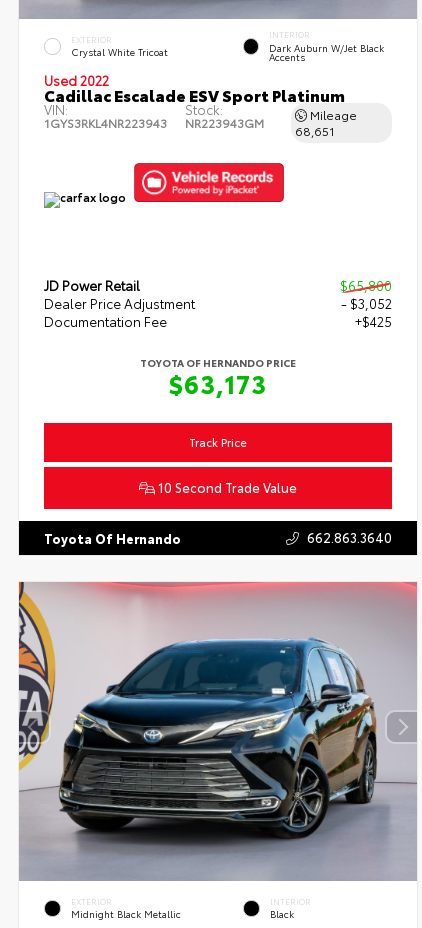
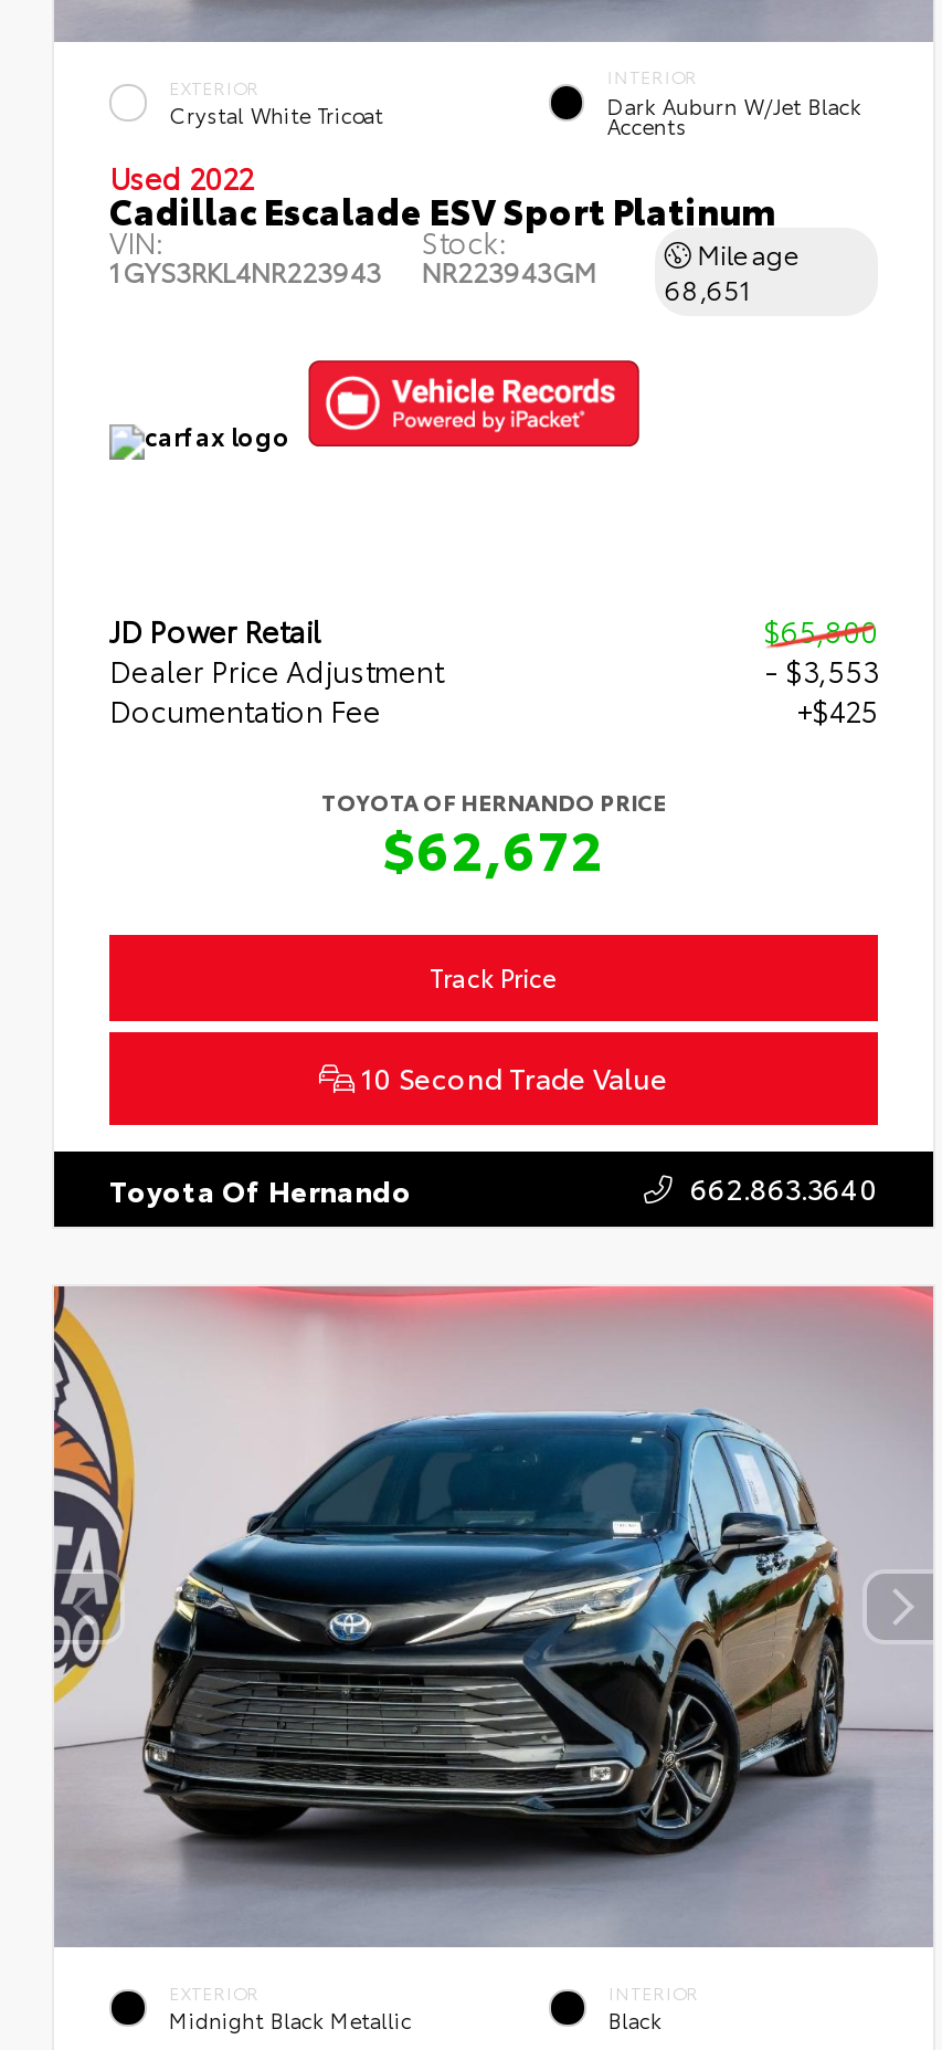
[341,294,392,312] - $3,052 -> [765,650,878,690] - $3,553
[169,366,267,400] $63,173 -> [383,808,604,883] $62,672

